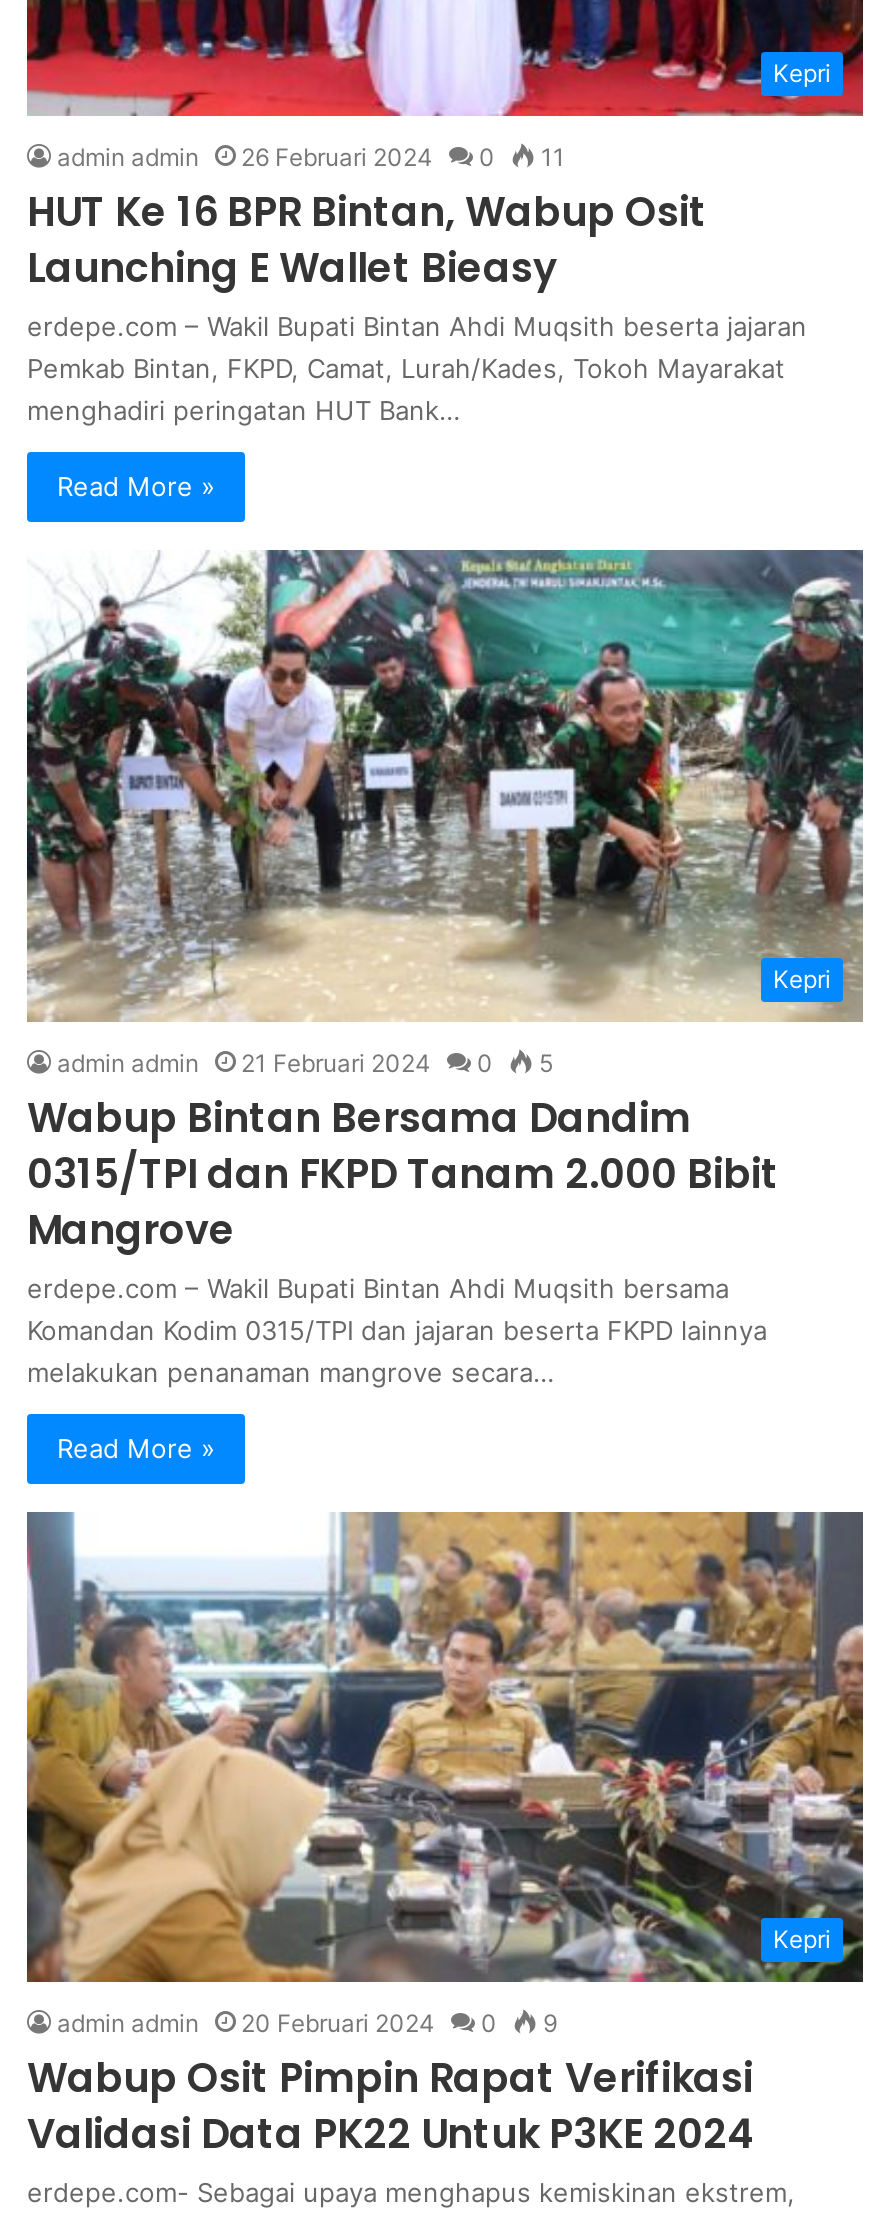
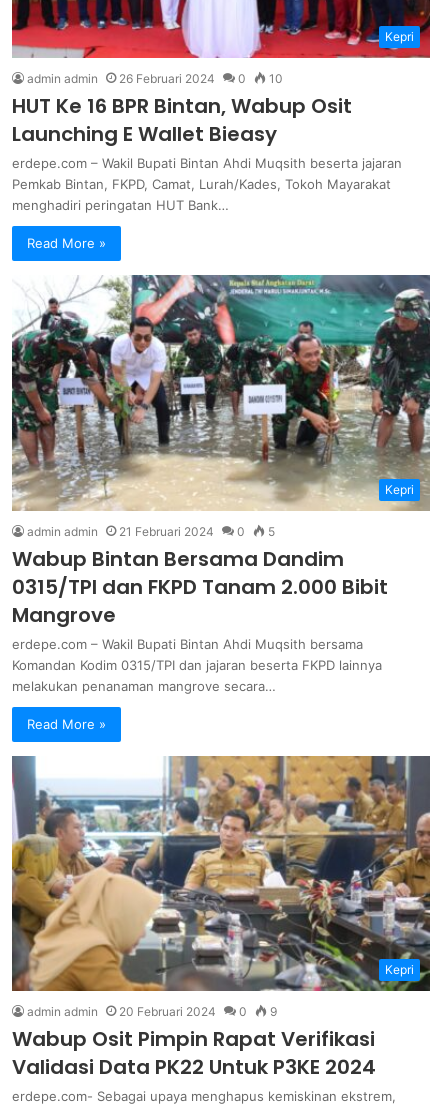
[57,142,565,172] admin admin 26 Februari 2024 0 11 -> [27,71,283,86] admin admin 26 Februari 2024 0 10

